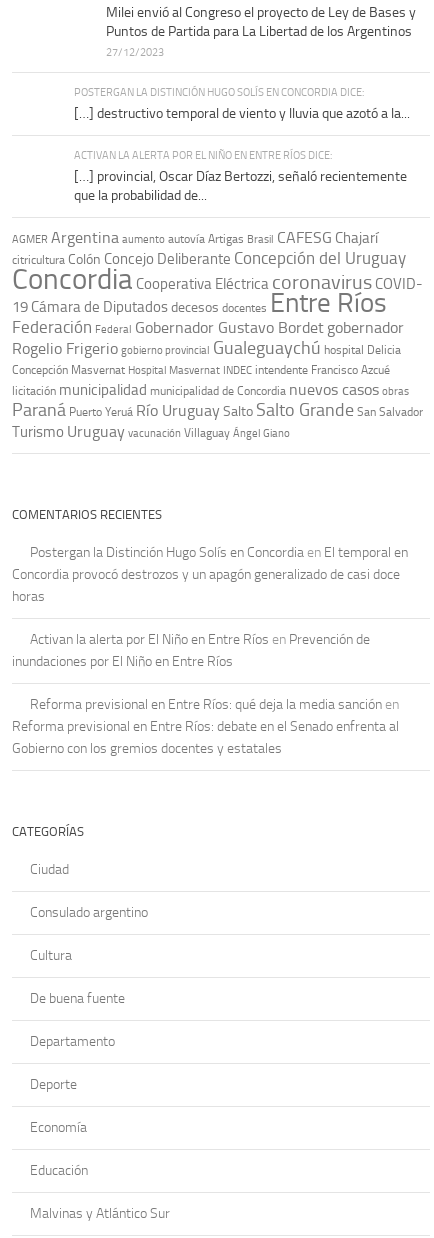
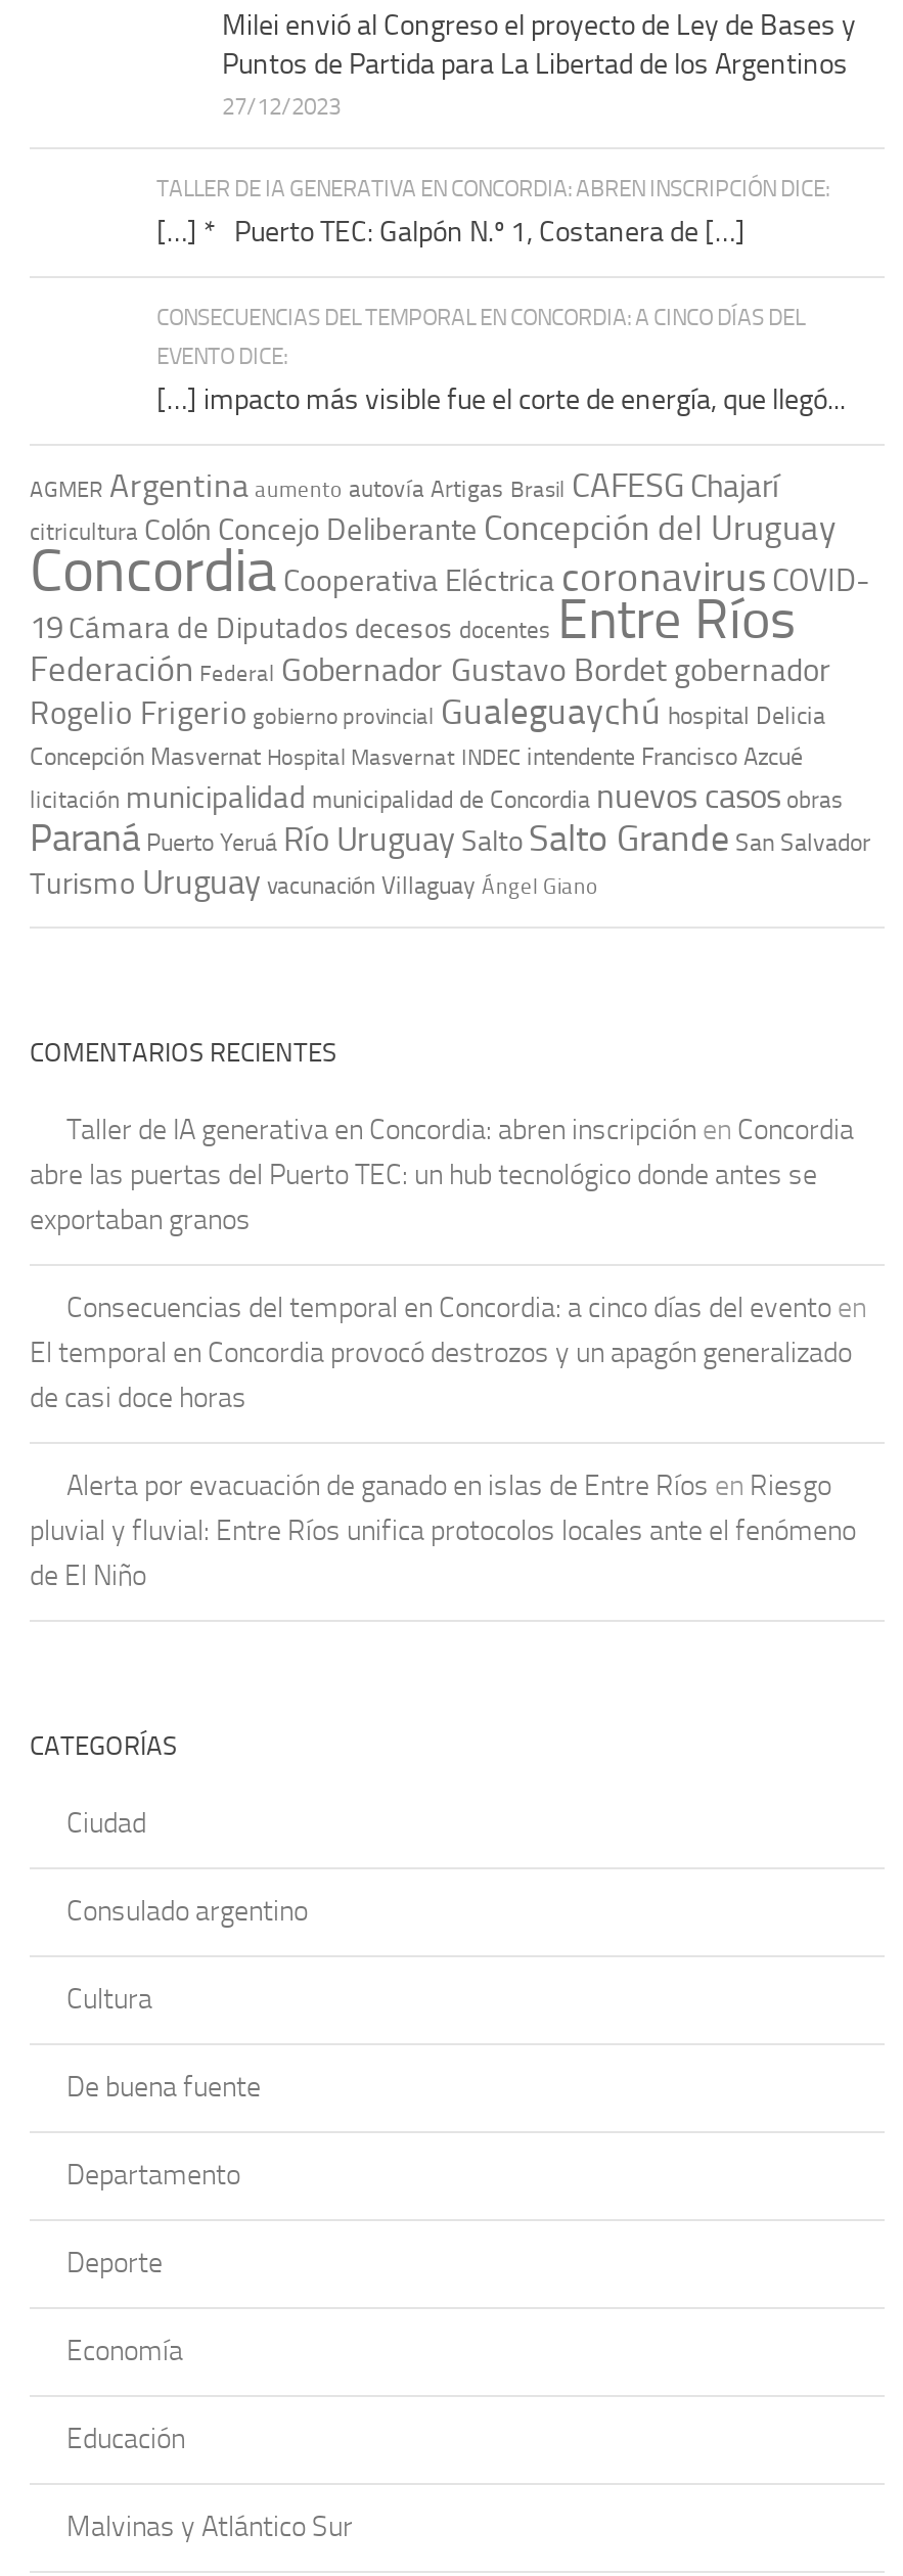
[74,85,410,122] POSTERGAN LA DISTINCIÓN HUGO SOLÍS EN CONCORDIA DICE: | […] destructivo temporal de viento y lluvia que azotó a la... -> [156,175,829,250] TALLER DE IA GENERATIVA EN CONCORDIA: ABREN INSCRIPCIÓN DICE: | […] * Puerto TEC: Galpón N.º 1, Costanera de […]
[74,148,407,204] ACTIVAN LA ALERTA POR EL NIÑO EN ENTRE RÍOS DICE: | […] provincial, Oscar Díaz Bertozzi, señaló recientemente | que la probabilidad de... -> [156,304,846,418] CONSECUENCIAS DEL TEMPORAL EN CONCORDIA: A CINCO DÍAS DEL | EVENTO DICE: | […] impacto más visible fue el corte de energía, que llegó...
[12,544,408,605] Postergan la Distinción Hugo Solís en Concordia en El temporal en | Concordia provocó destrozos y un apagón generalizado de casi doce | horas -> [30,1113,854,1238] Taller de IA generativa en Concordia: abren inscripción en Concordia | abre las puertas del Puerto TEC: un hub tecnológico donde antes se | exportaban granos
[12,631,370,670] Activan la alerta por El Niño en Entre Ríos en Prevención de | inundaciones por El Niño en Entre Ríos -> [30,1291,866,1416] Consecuencias del temporal en Concordia: a cinco días del evento en | El temporal en Concordia provocó destrozos y un apagón generalizado | de casi doce horas
[12,696,399,757] Reforma previsional en Entre Ríos: qué deja la media sanción en | Reforma previsional en Entre Ríos: debate en el Senado enfrenta al | Gobierno con los gremios docentes y estatales -> [30,1469,856,1594] Alerta por evacuación de ganado en islas de Entre Ríos en Riesgo | pluvial y fluvial: Entre Ríos unifica protocolos locales ante el fenómeno | de El Niño

